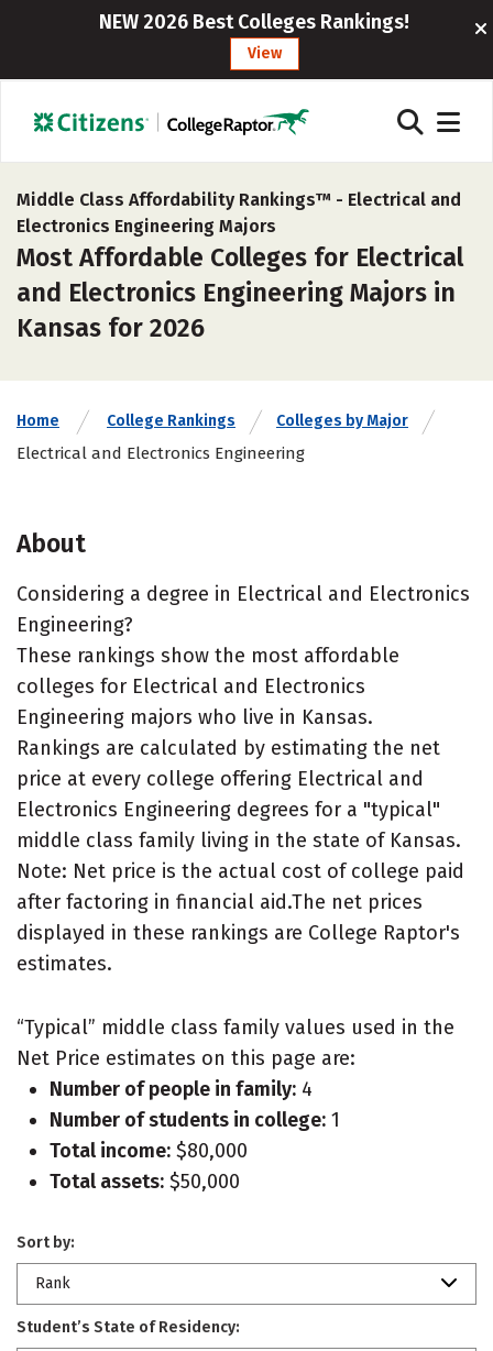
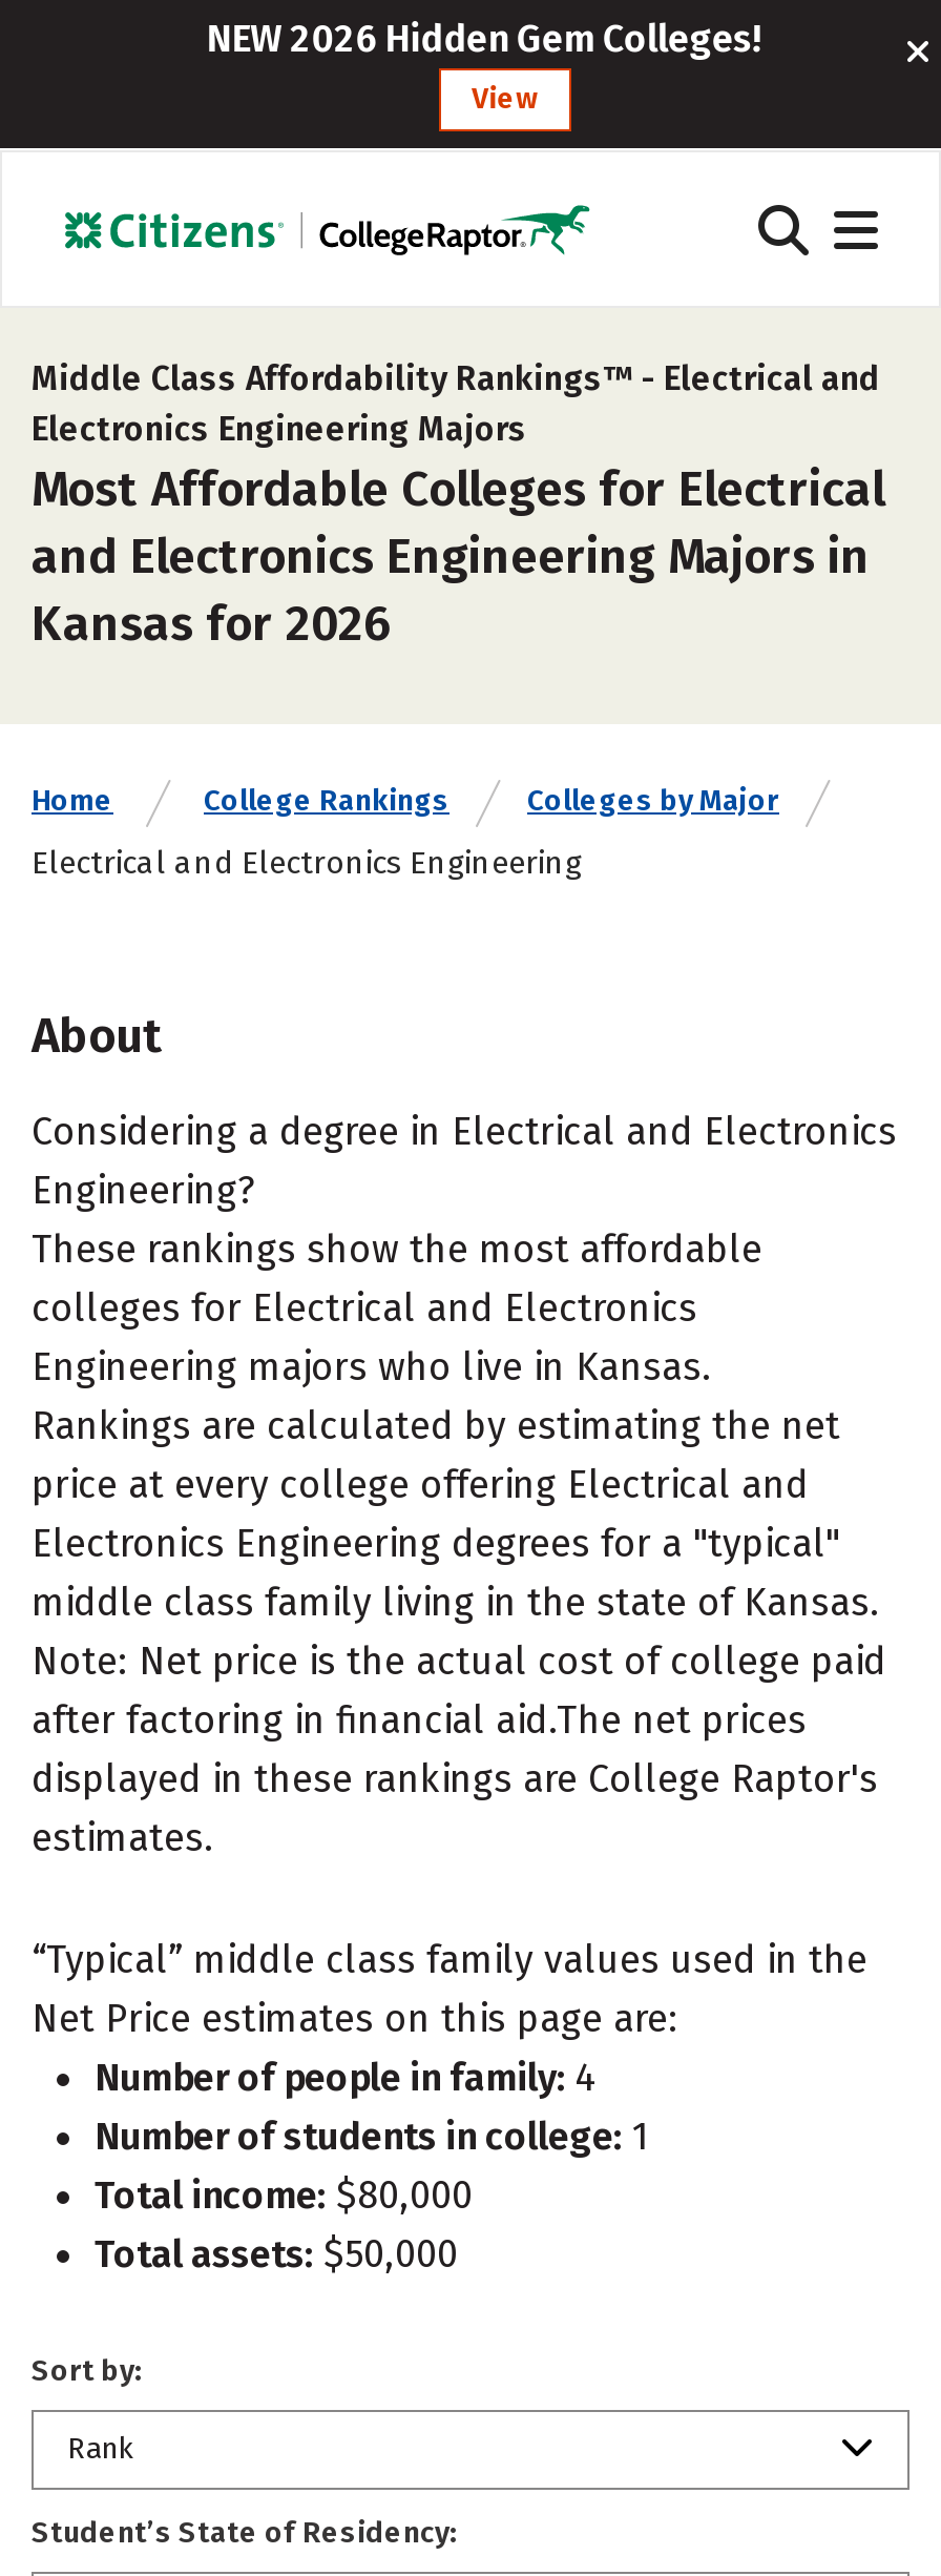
[99,10,409,34] NEW 2026 Best Colleges Rankings! -> [206,16,763,62] NEW 2026 Hidden Gem Colleges!

